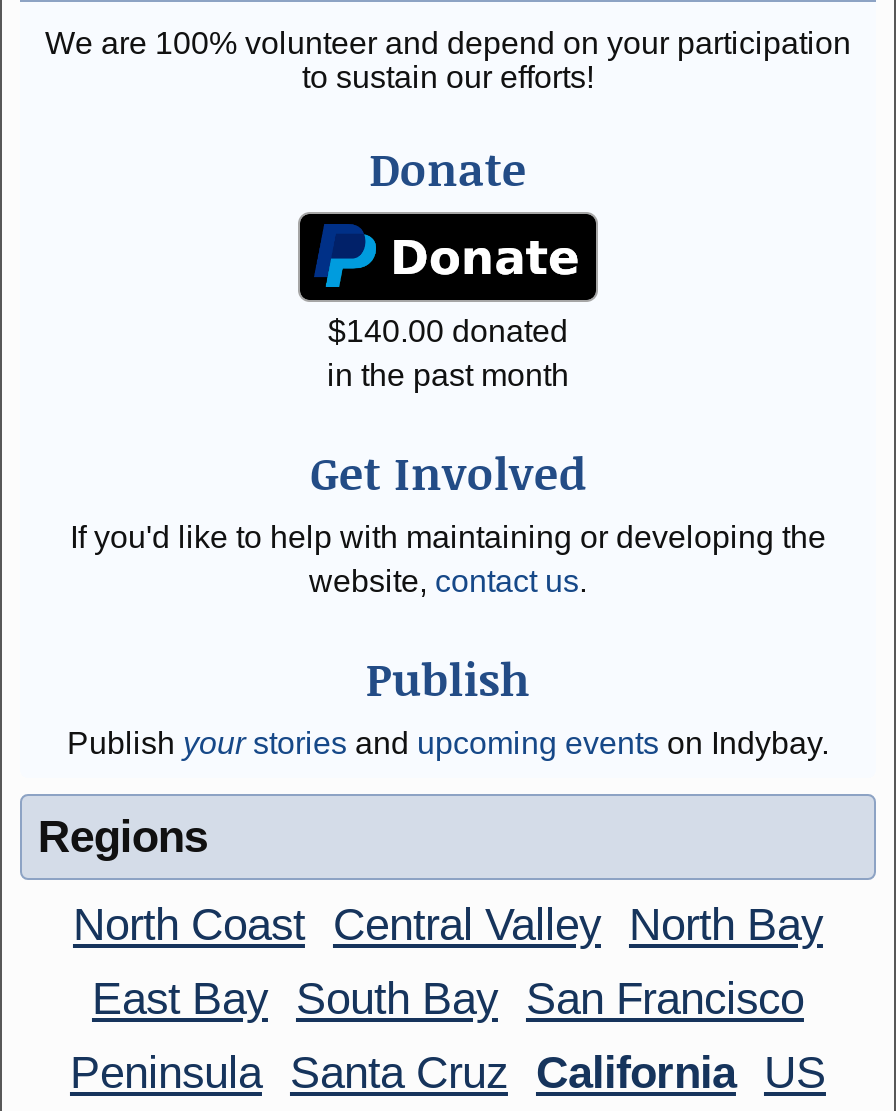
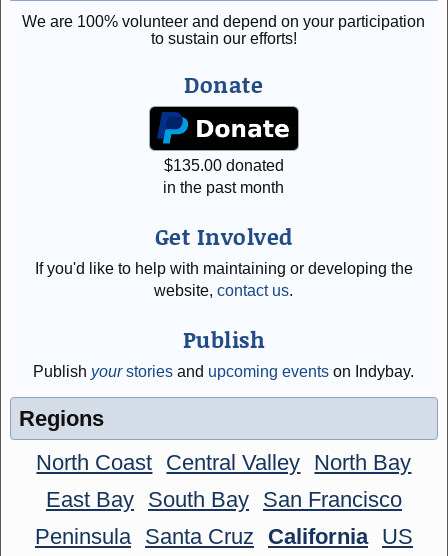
[328,313,568,347] $140.00 donated -> [164,157,284,174] $135.00 donated

